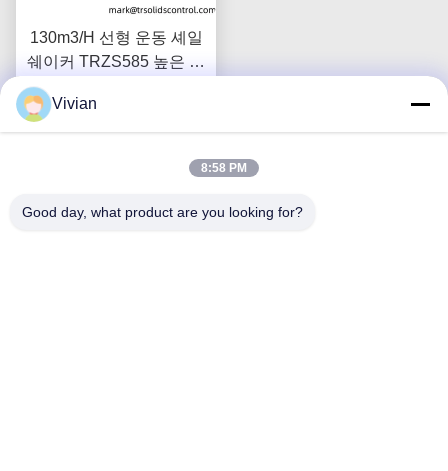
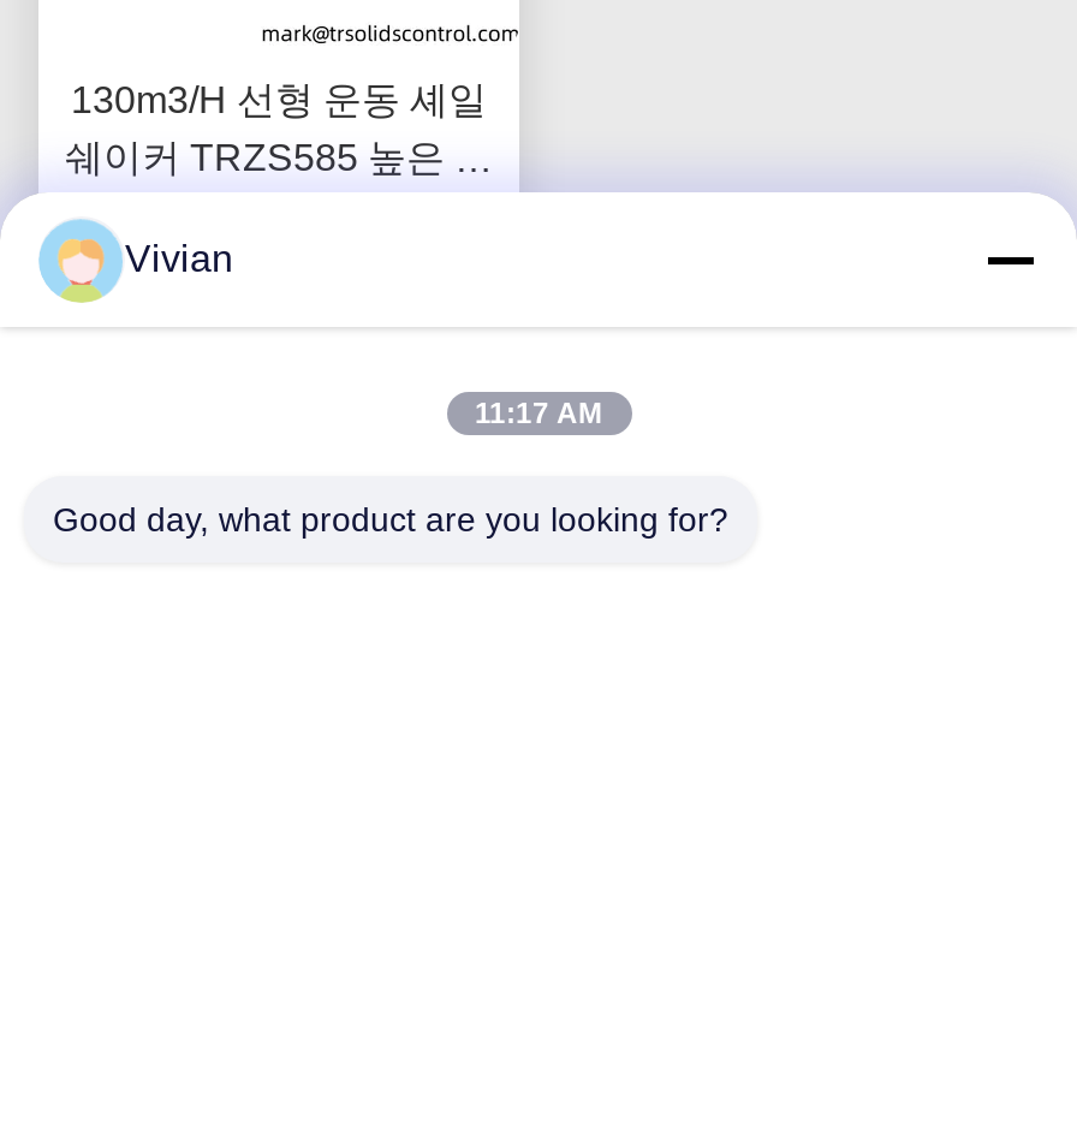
[201,161,247,175] 8:58 PM -> [475,397,602,430] 11:17 AM

